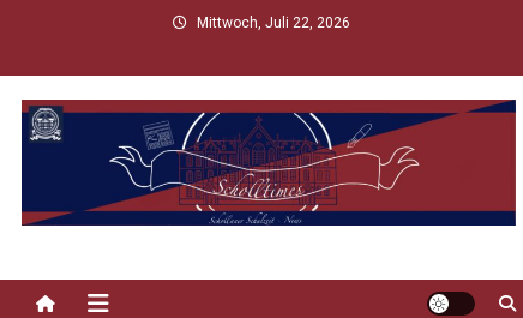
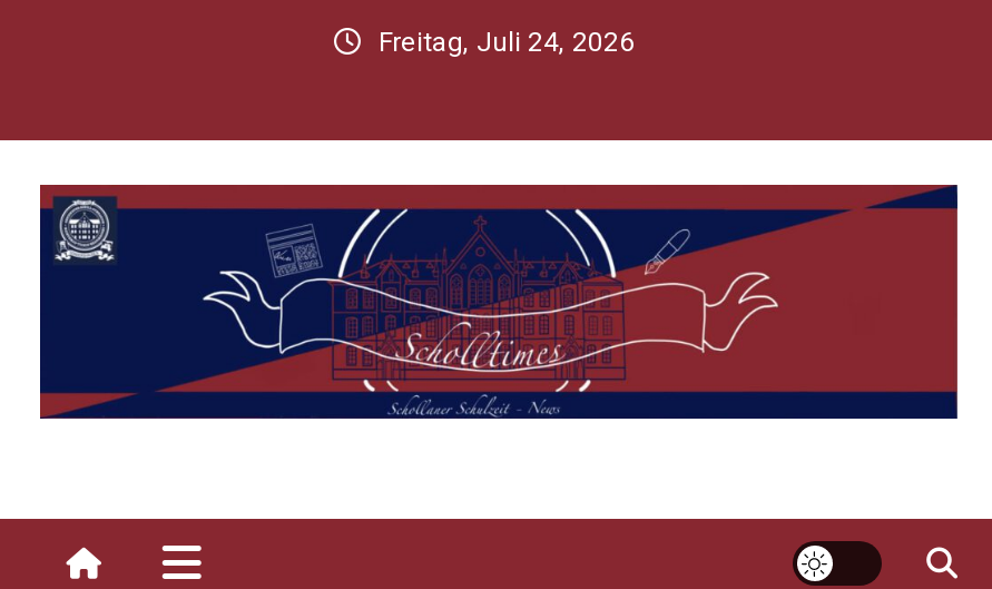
[196,14,350,31] Mittwoch, Juli 22, 2026 -> [379,27,635,58] Freitag, Juli 24, 2026

